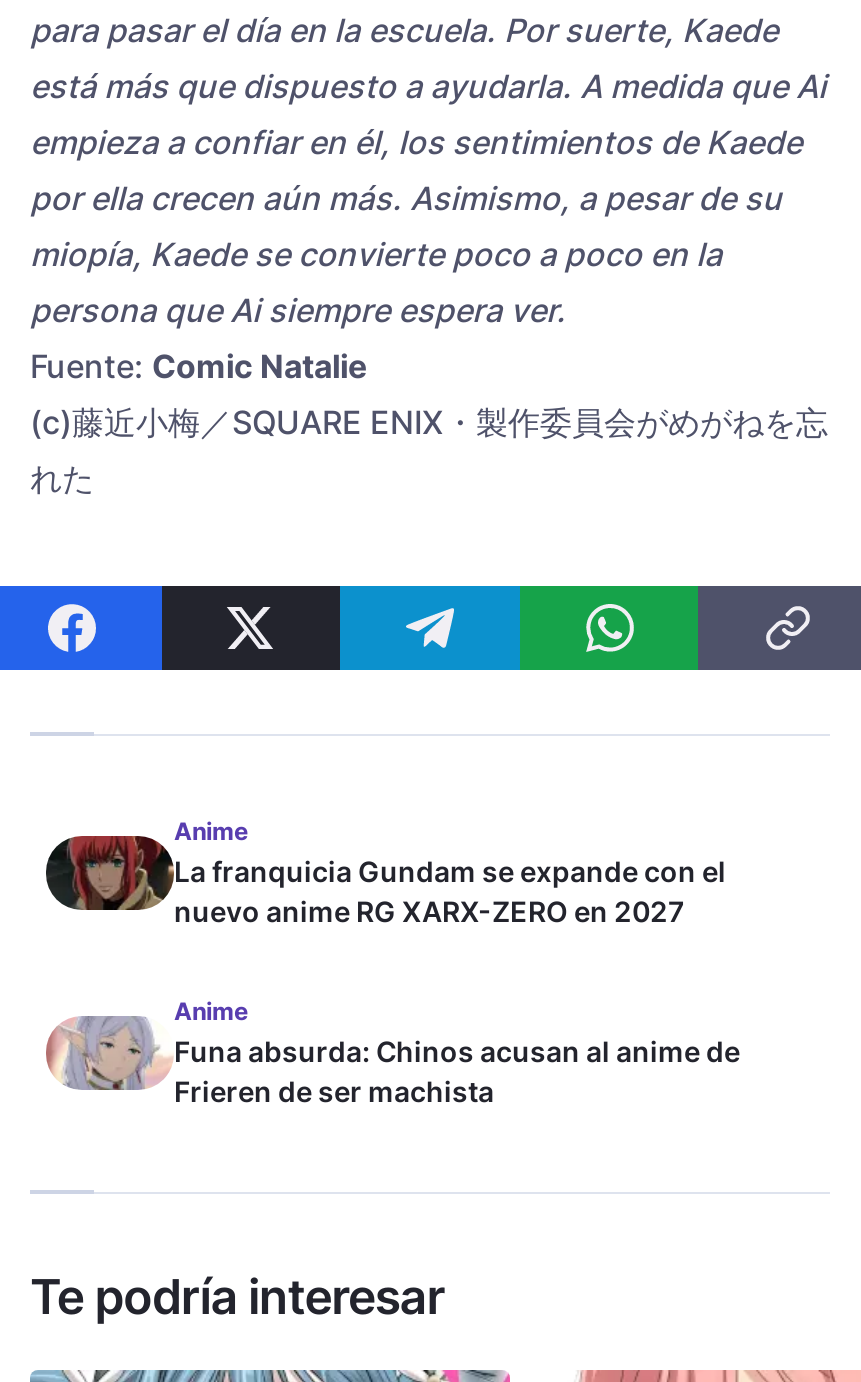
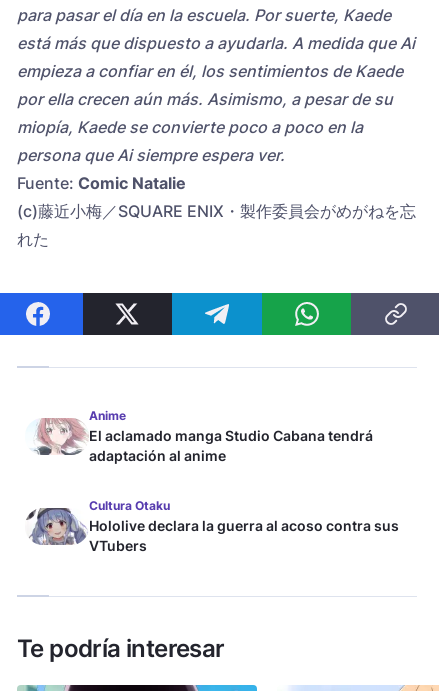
[44,836,726,927] [image] | La franquicia Gundam se expande con el | nuevo anime RG XARX-ZERO en 2027 -> [25,419,373,463] [image] | El aclamado manga Studio Cabana tendrá | adaptación al anime
[44,995,740,1107] [image] | Anime | Funa absurda: Chinos acusan al anime de | Frieren de ser machista -> [25,497,399,553] [image] | Cultura Otaku | Hololive declara la guerra al acoso contra sus | VTubers

